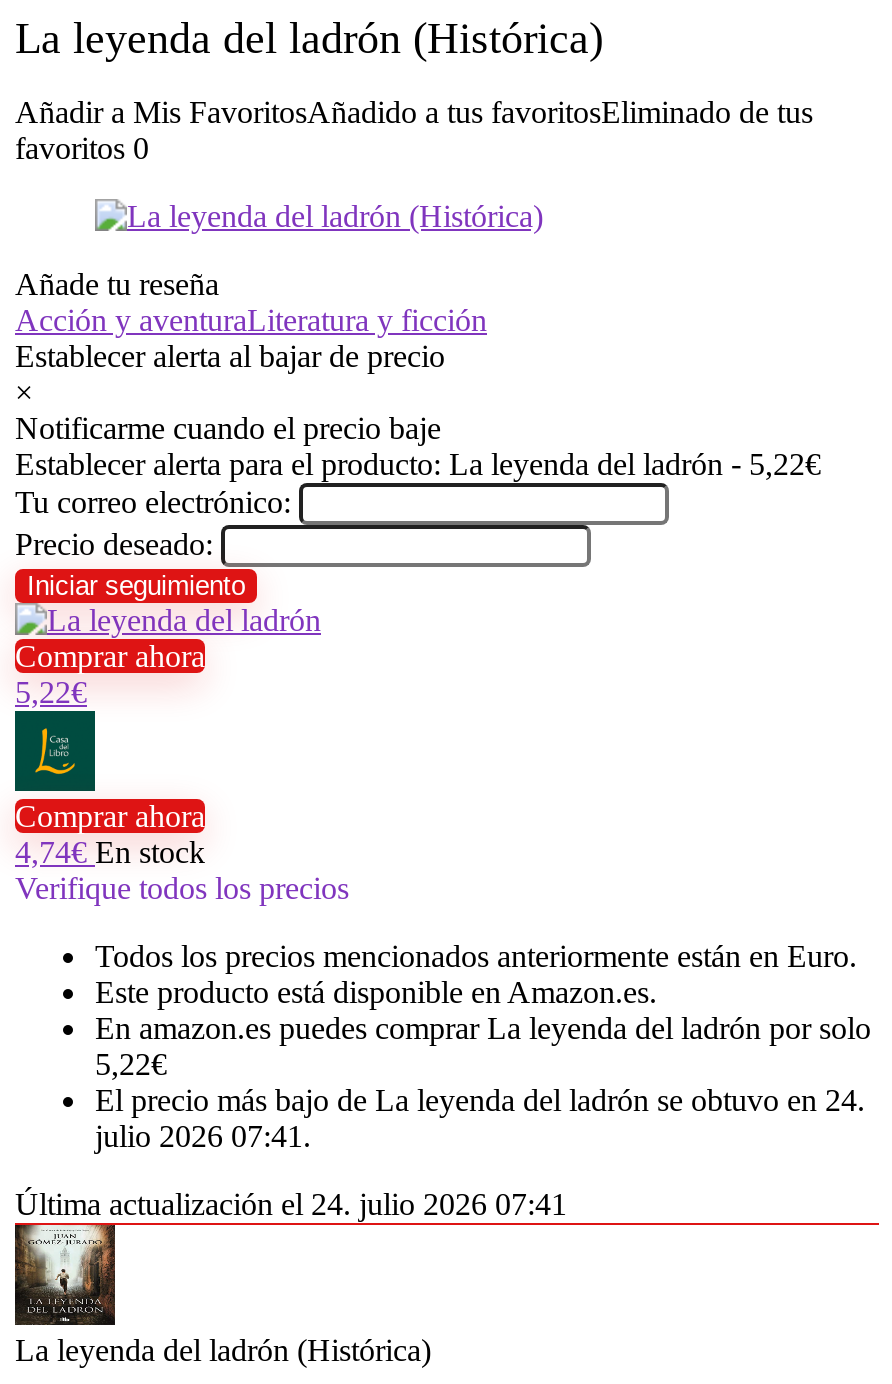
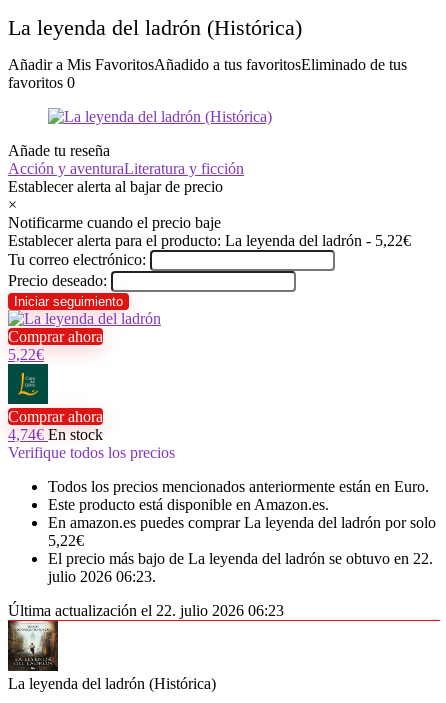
[95,1083,865,1117] El precio más bajo de La leyenda del ladrón se obtuvo en 24. -> [48,550,433,567] El precio más bajo de La leyenda del ladrón se obtuvo en 22.
[95,1119,311,1153] julio 2026 07:41. -> [48,568,156,585] julio 2026 06:23.
[15,1187,567,1221] Última actualización el 24. julio 2026 07:41 -> [8,602,284,619] Última actualización el 22. julio 2026 06:23

